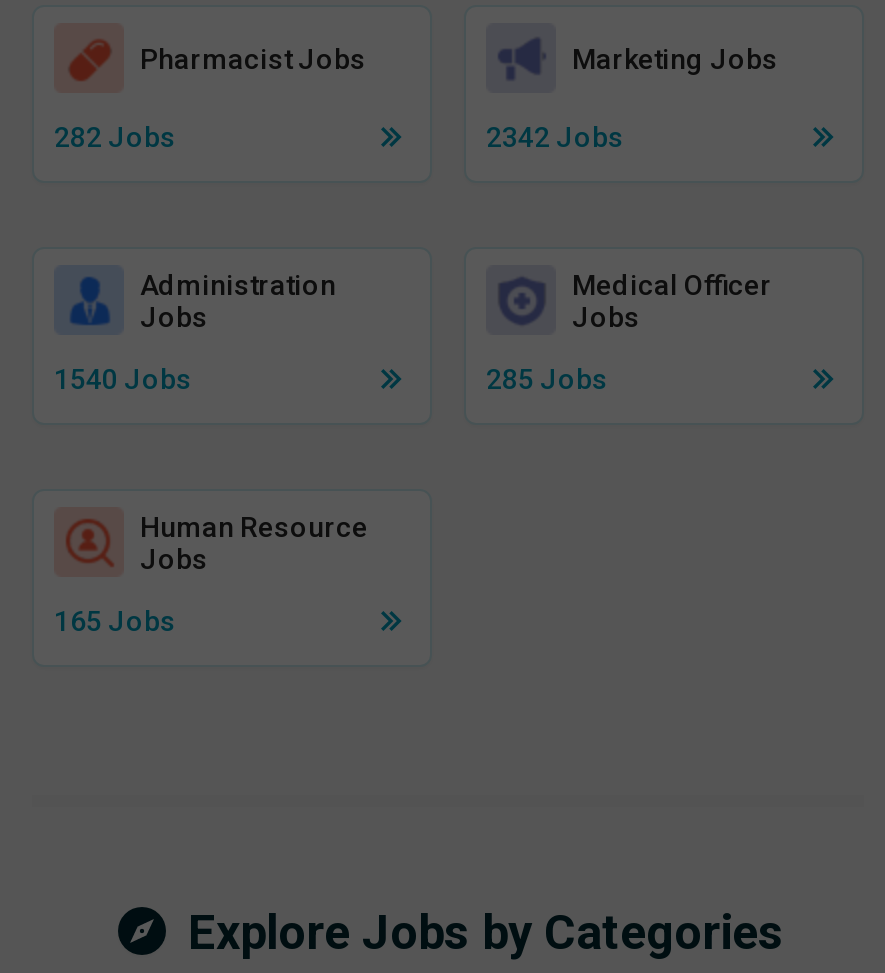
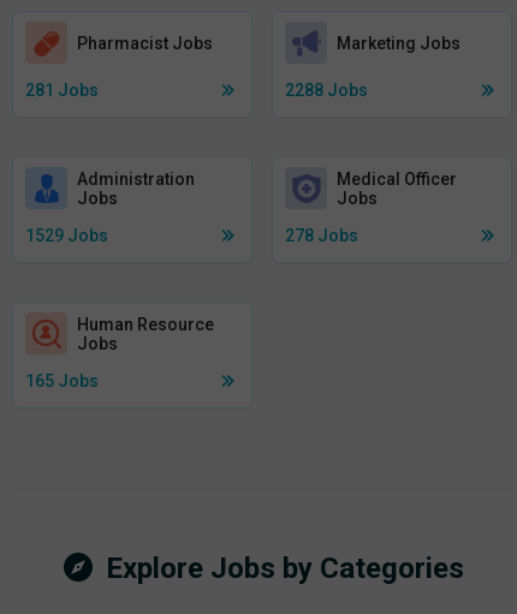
[54,121,176,153] 282 Jobs -> [25,81,99,100] 281 Jobs
[486,121,624,153] 2342 Jobs -> [285,81,368,100] 2288 Jobs
[54,363,192,395] 1540 Jobs -> [25,226,108,245] 1529 Jobs
[486,363,608,395] 285 Jobs -> [285,226,358,245] 278 Jobs

